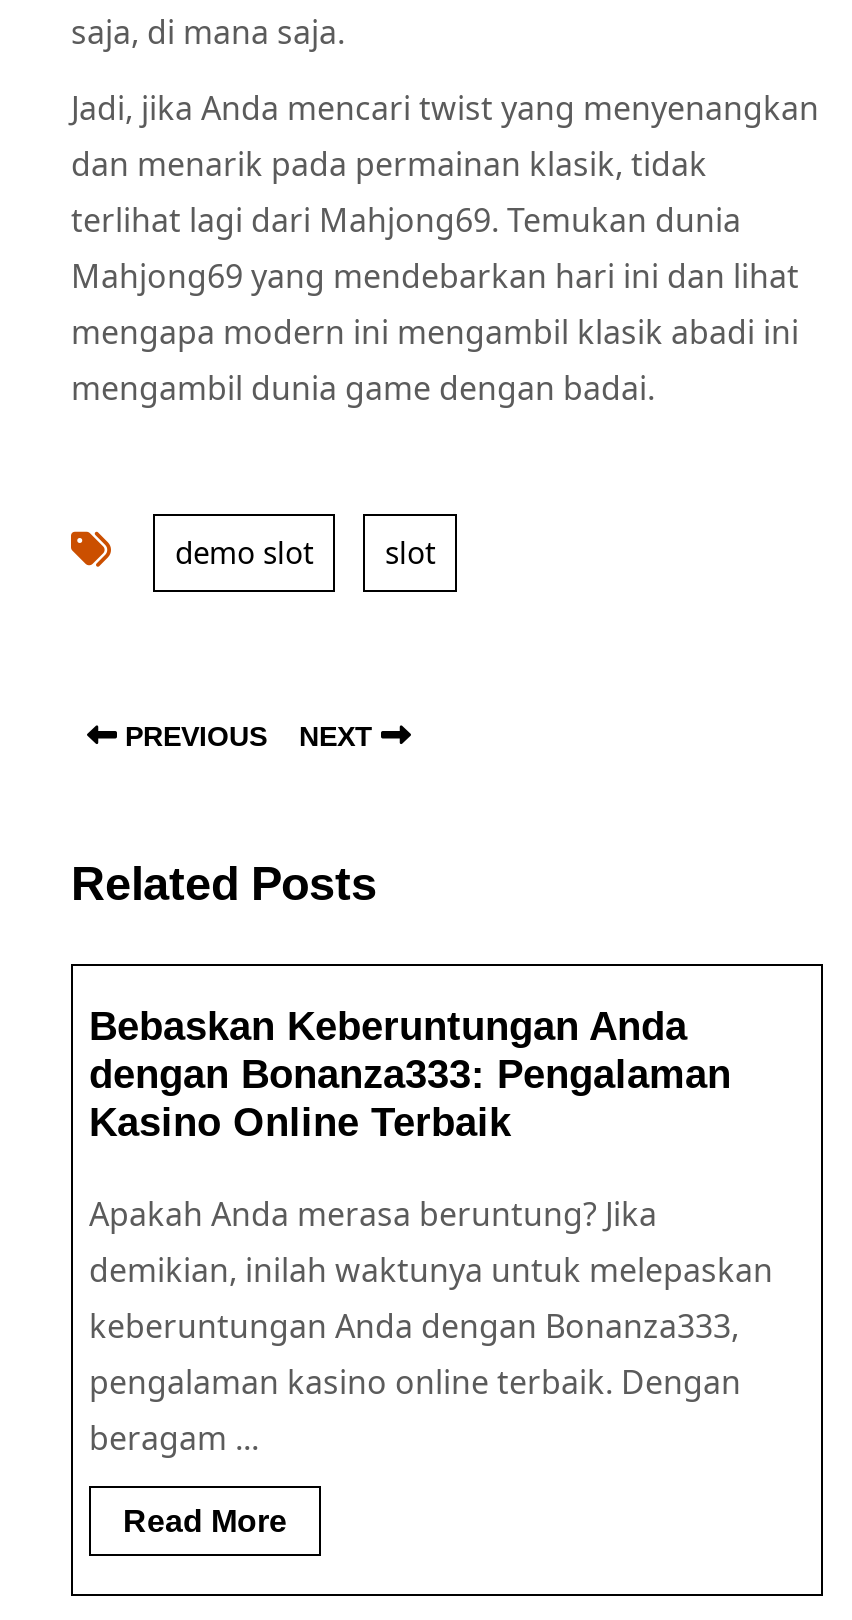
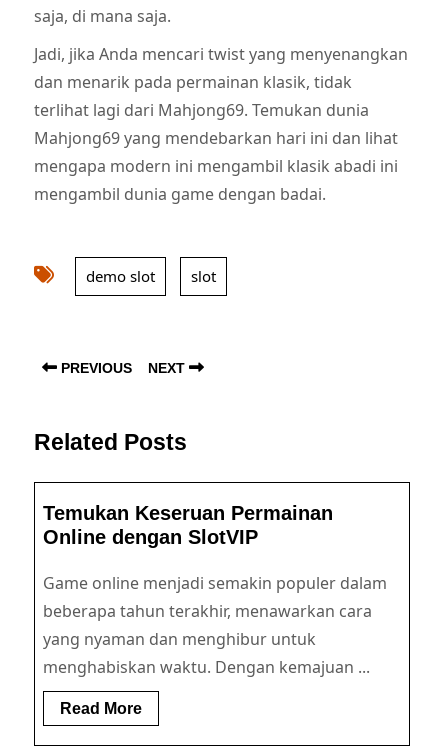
[89,1004,731,1144] Bebaskan Keberuntungan Anda | dengan Bonanza333: Pengalaman | Kasino Online Terbaik -> [43,502,333,548] Temukan Keseruan Permainan | Online dengan SlotVIP
[89,1192,773,1460] Apakah Anda merasa beruntung? Jika | demikian, inilah waktunya untuk melepaskan | keberuntungan Anda dengan Bonanza333, | pengalaman kasino online terbaik. Dengan | beragam ... -> [43,572,387,678] Game online menjadi semakin populer dalam | beberapa tahun terakhir, menawarkan cara | yang nyaman dan menghibur untuk | menghabiskan waktu. Dengan kemajuan ...

